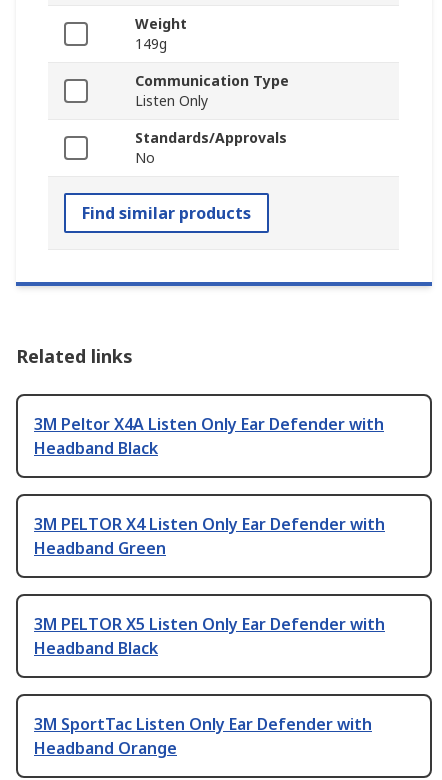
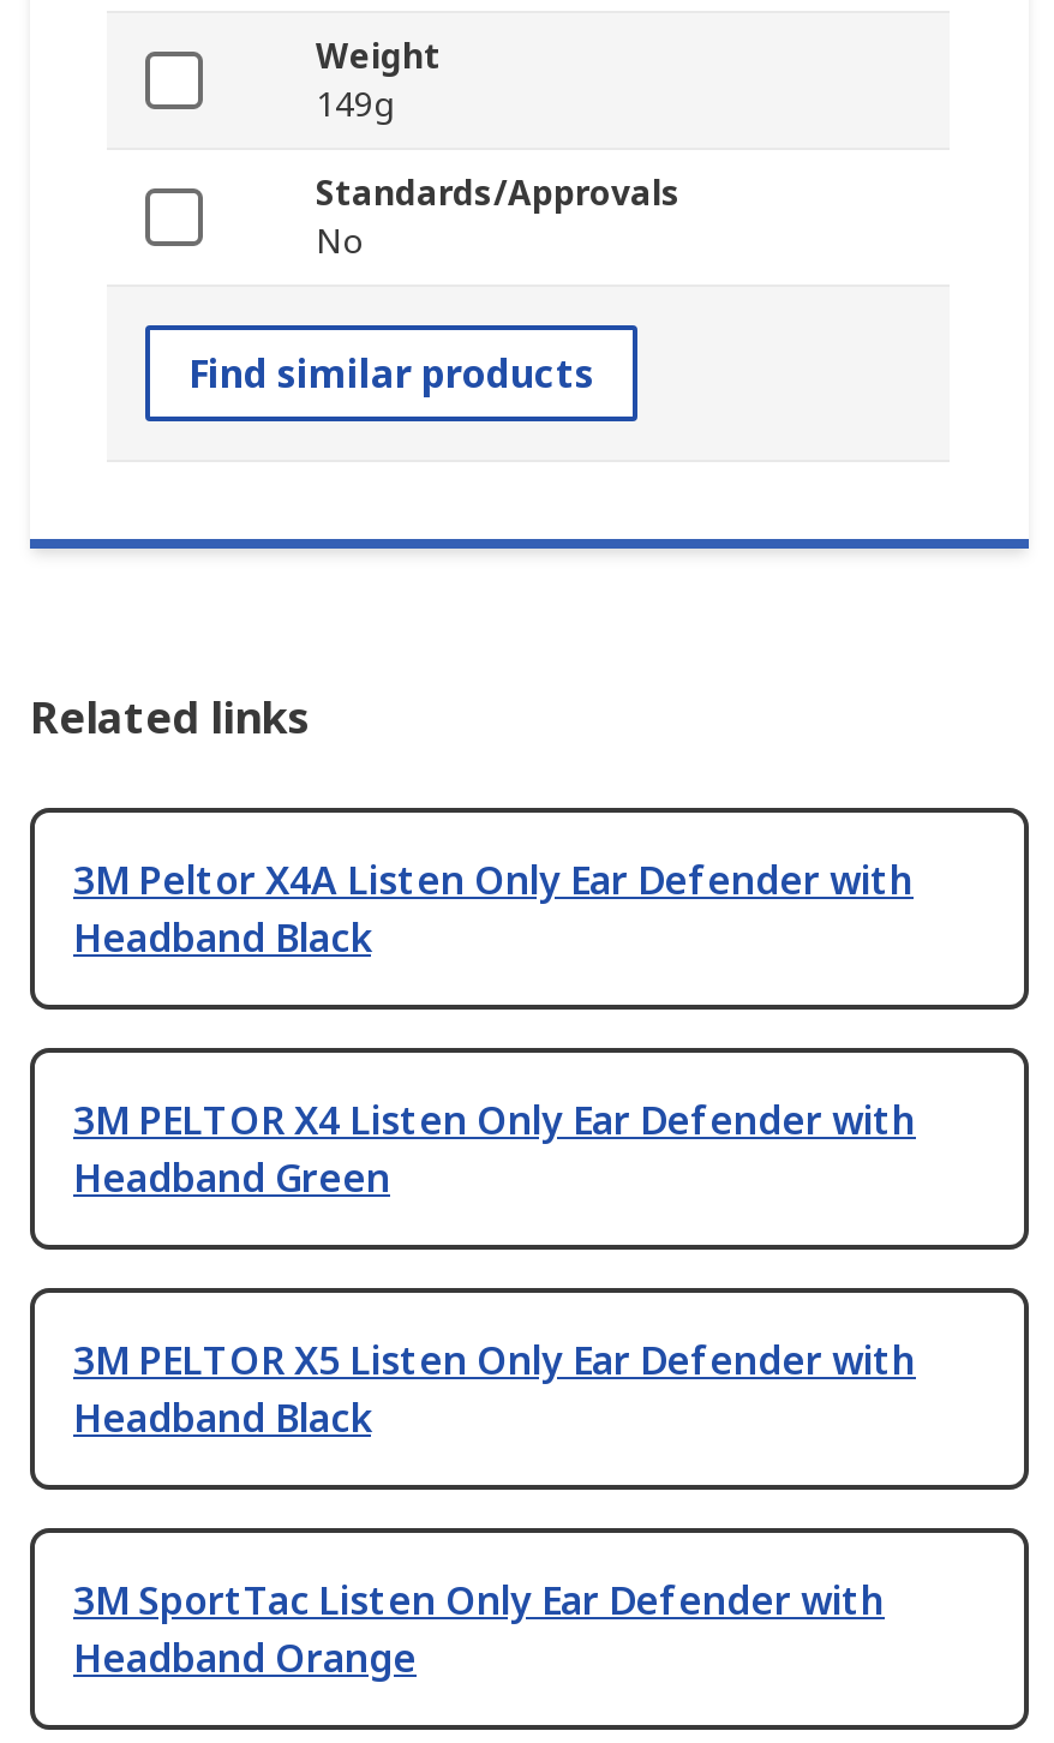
[135,71,289,110] Communication Type | Listen Only -> none

